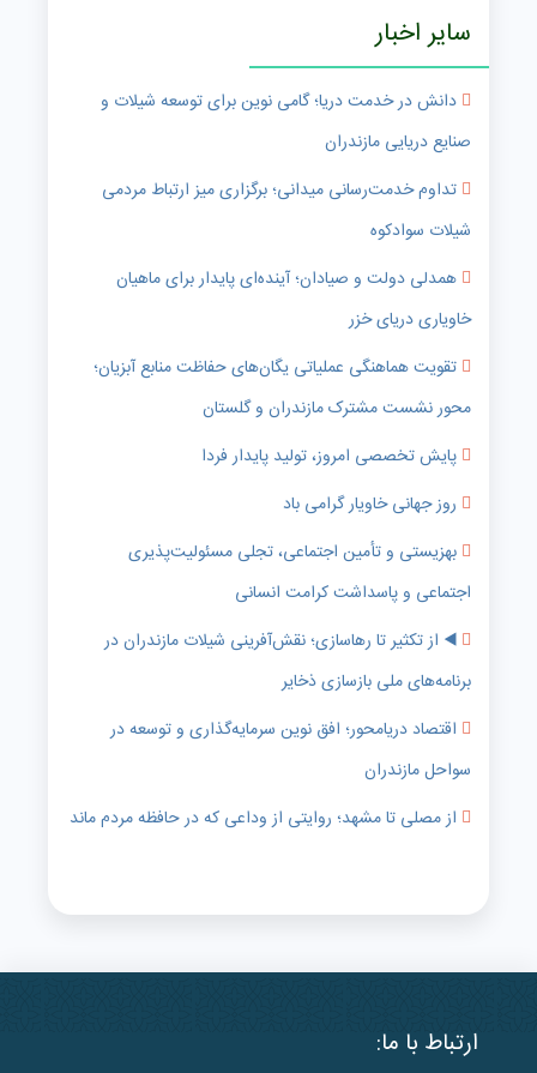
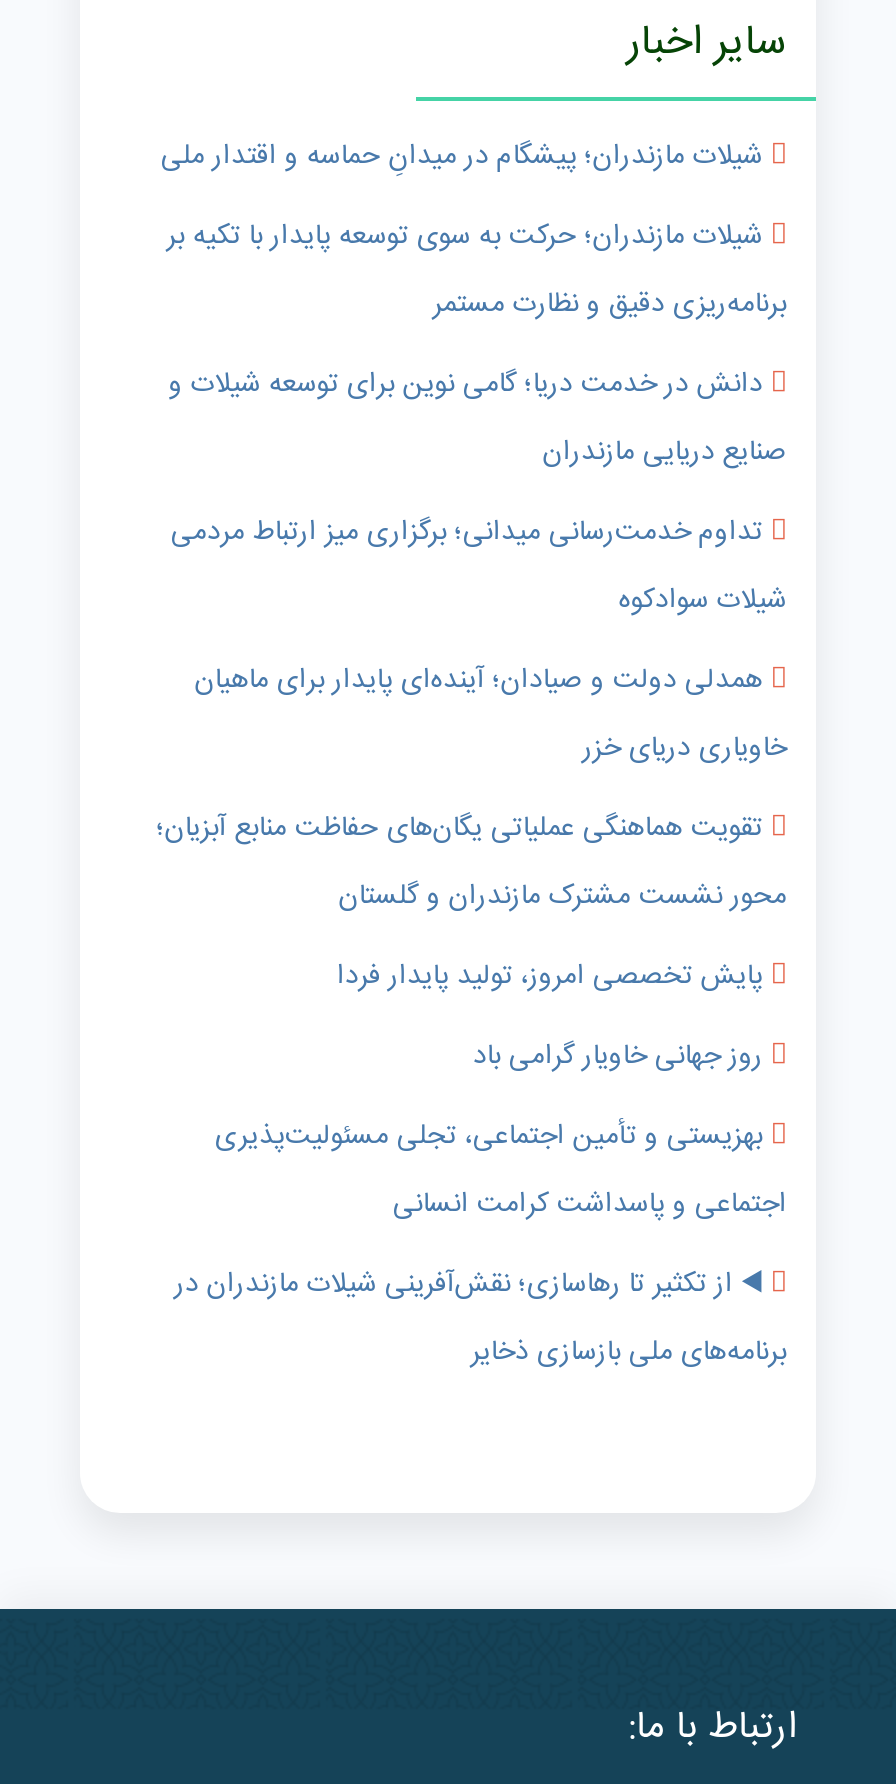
none -> [161,132,787,328] شیلات مازندران؛ پیشگام در میدانِ حماسه و اقتدار ملی | شیلات مازندران؛ حرکت به سوی توسعه پایدار با تکیه بر | برنامه‌ریزی دقیق و نظارت مستمر
moved [94,87,471,696] -> [157,360,787,1376]: دانش در خدمت دریا؛ گامی نوین برای توسعه شیلات و | صنایع دریایی مازندران | تداوم خدمت‌رسانی میدانی؛ برگزاری میز ارتباط مردمی | ... | اجتماعی و پاسداشت کرامت انسانی | برنامه‌های ملی بازسازی ذخایر
[70,715,471,833] اقتصاد دریا‌محور؛ افق نوین سرمایه‌گذاری و توسعه در | سواحل مازندران | از مصلی تا مشهد؛ روایتی از وداعی که در حافظه مردم ماند -> none

